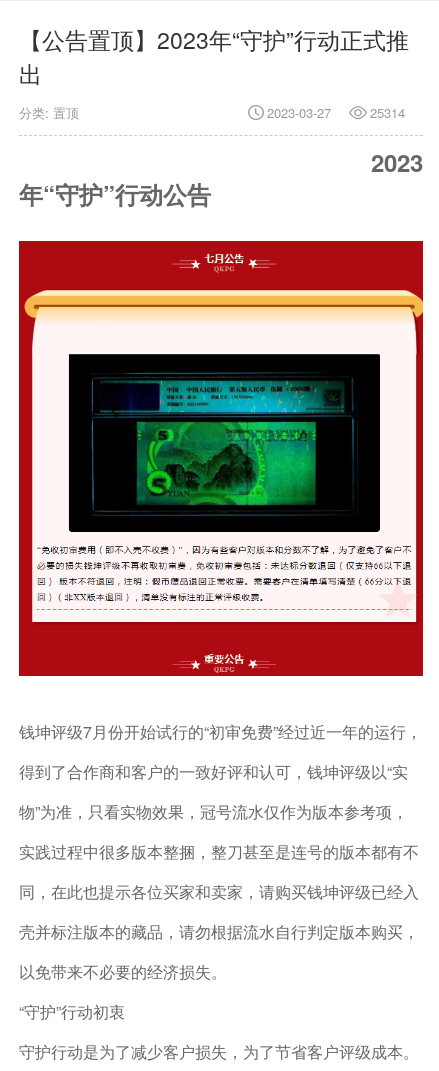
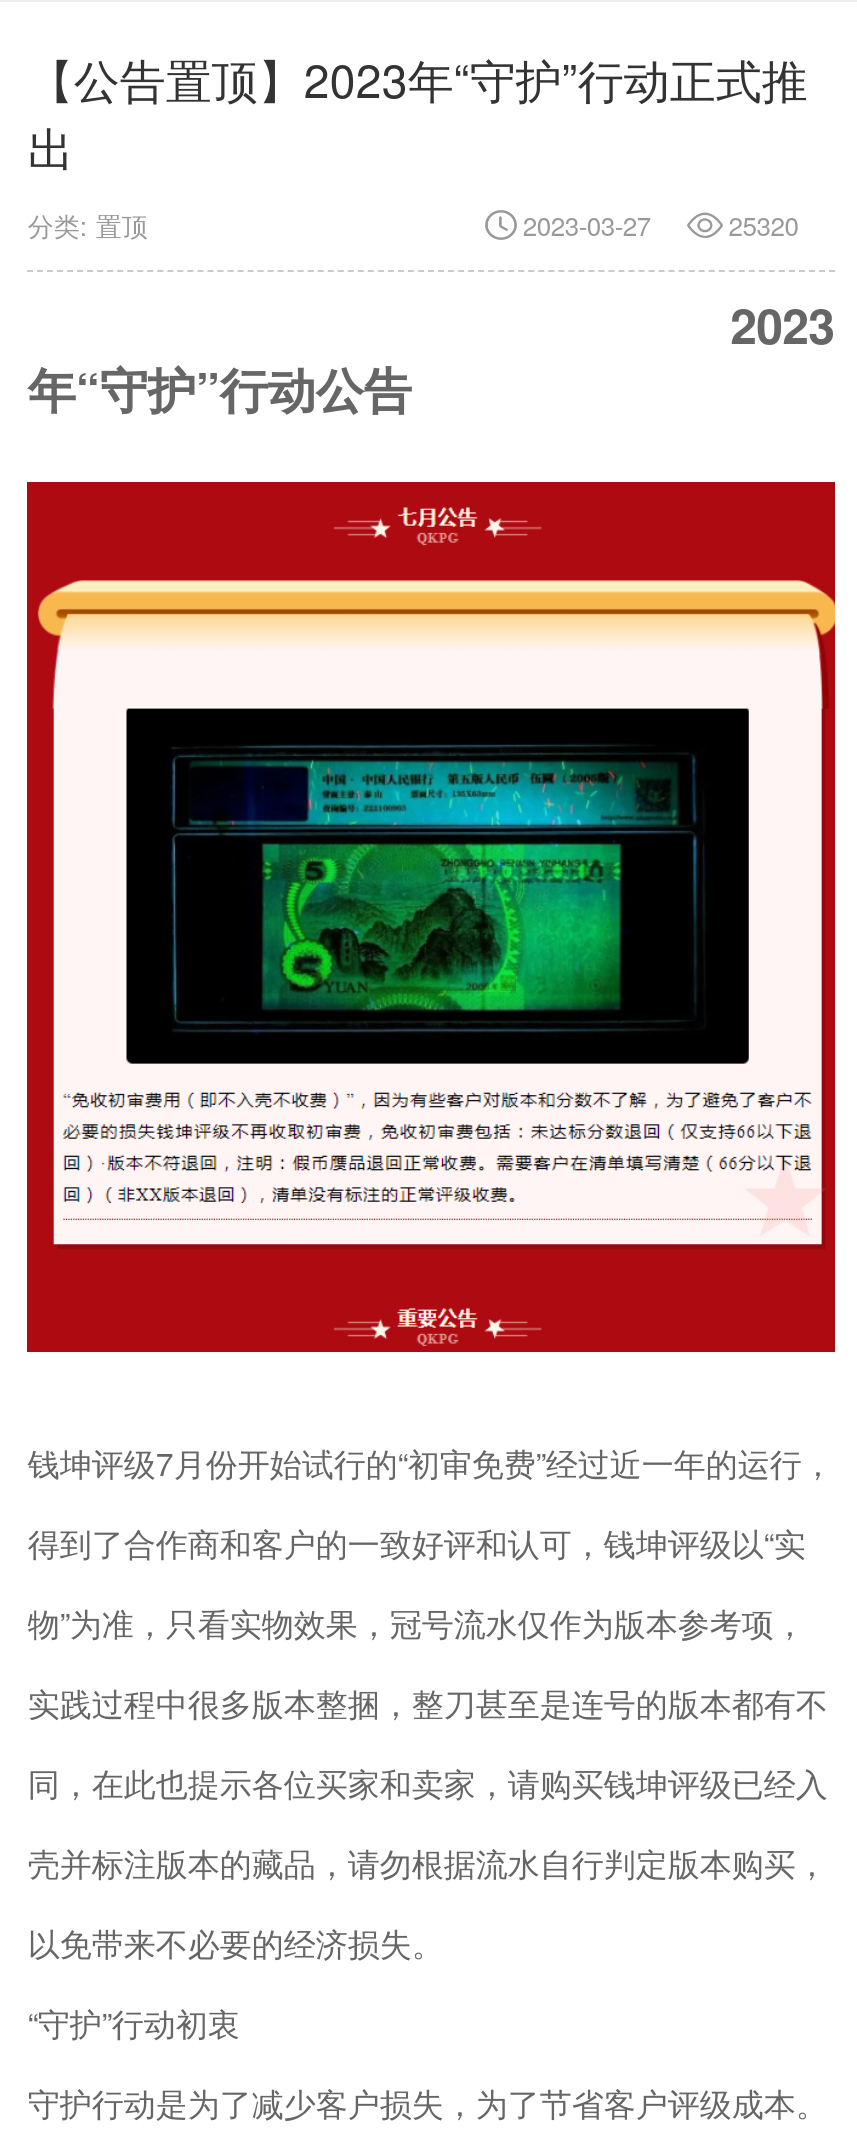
[370,103,405,122] 25314 -> [728,206,798,244] 25320

